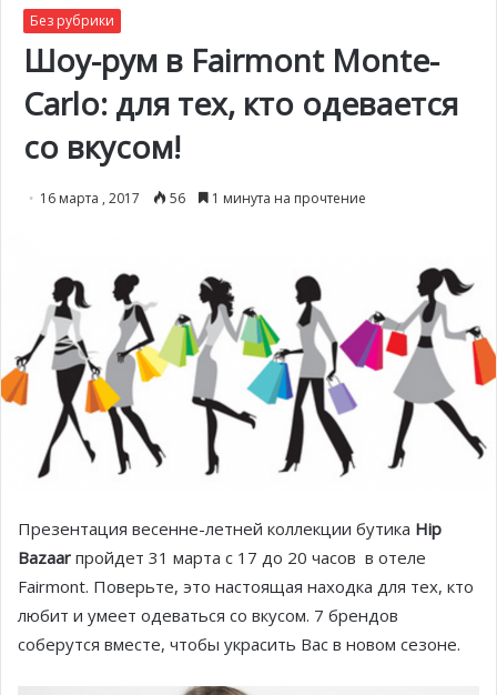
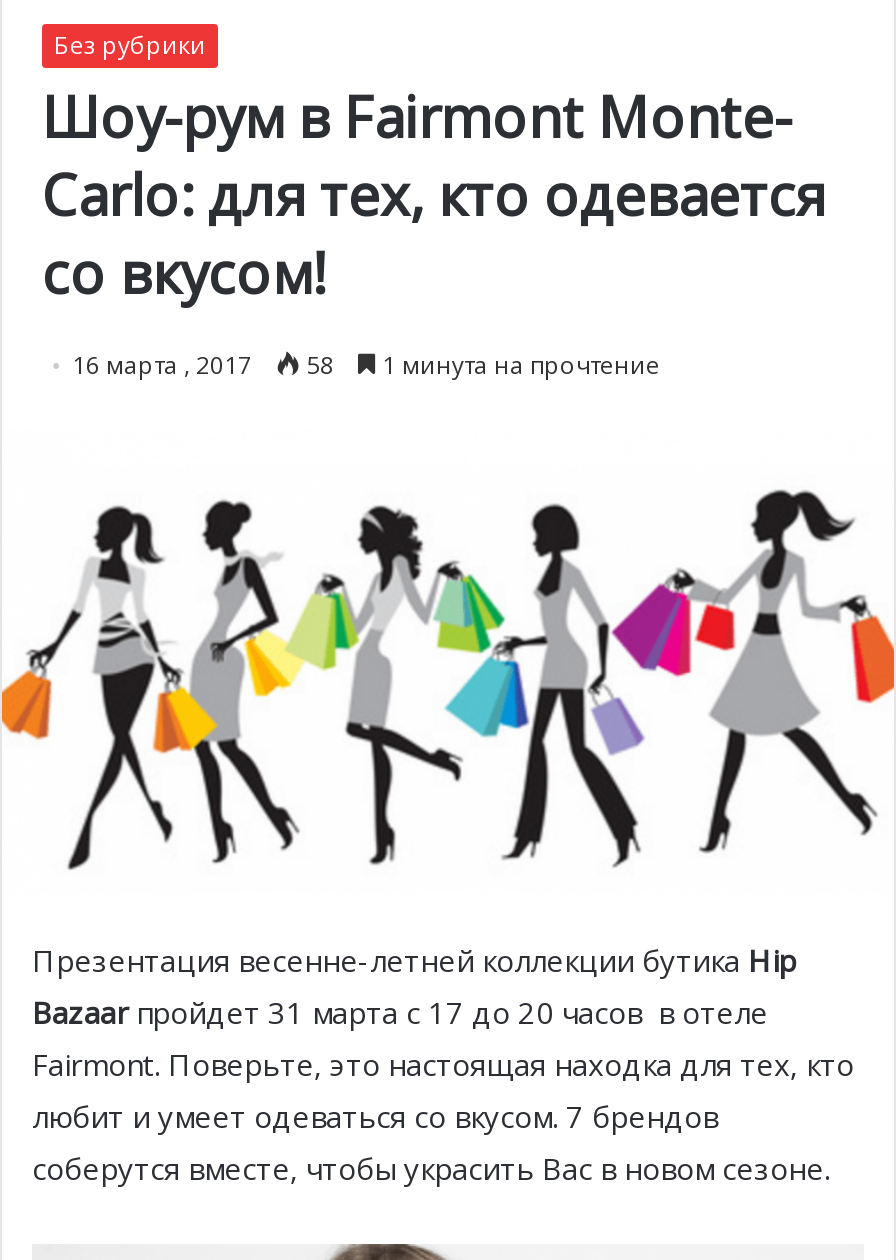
[166,189,185,208] 56 -> [300,348,334,382] 58

